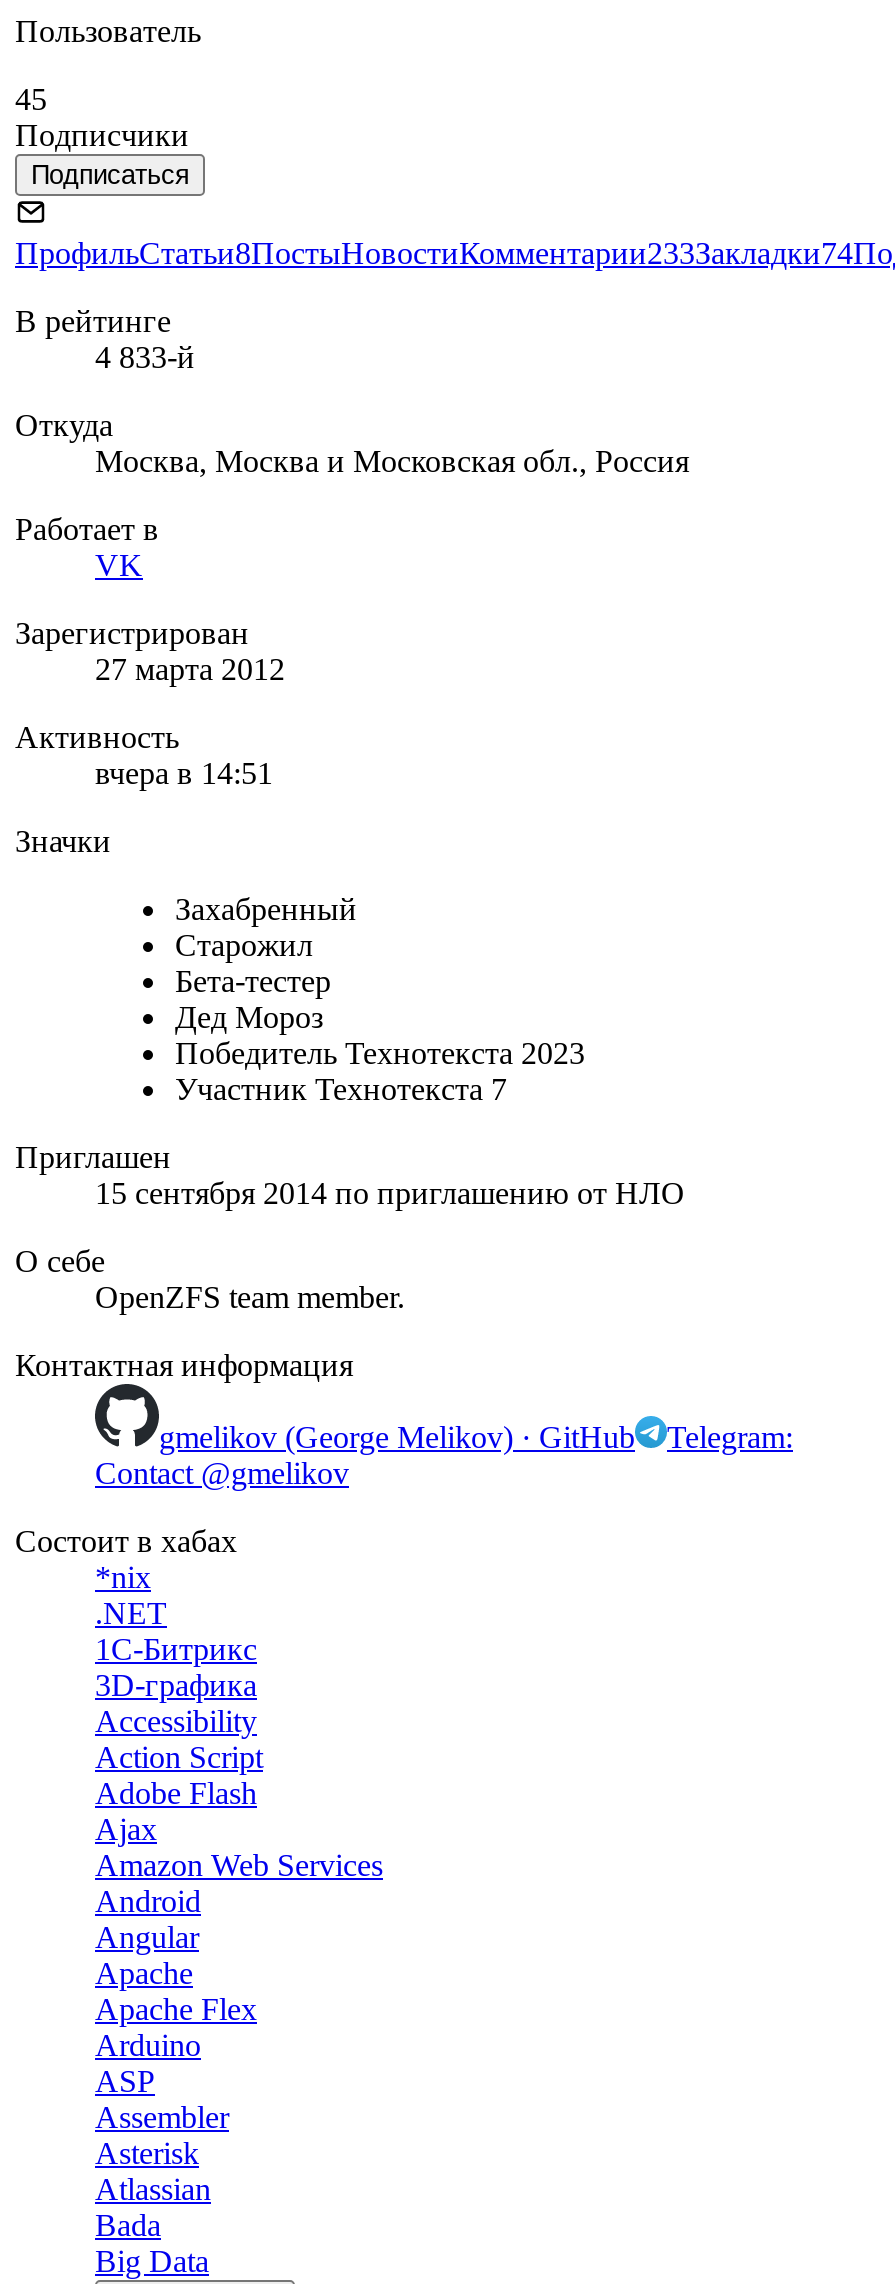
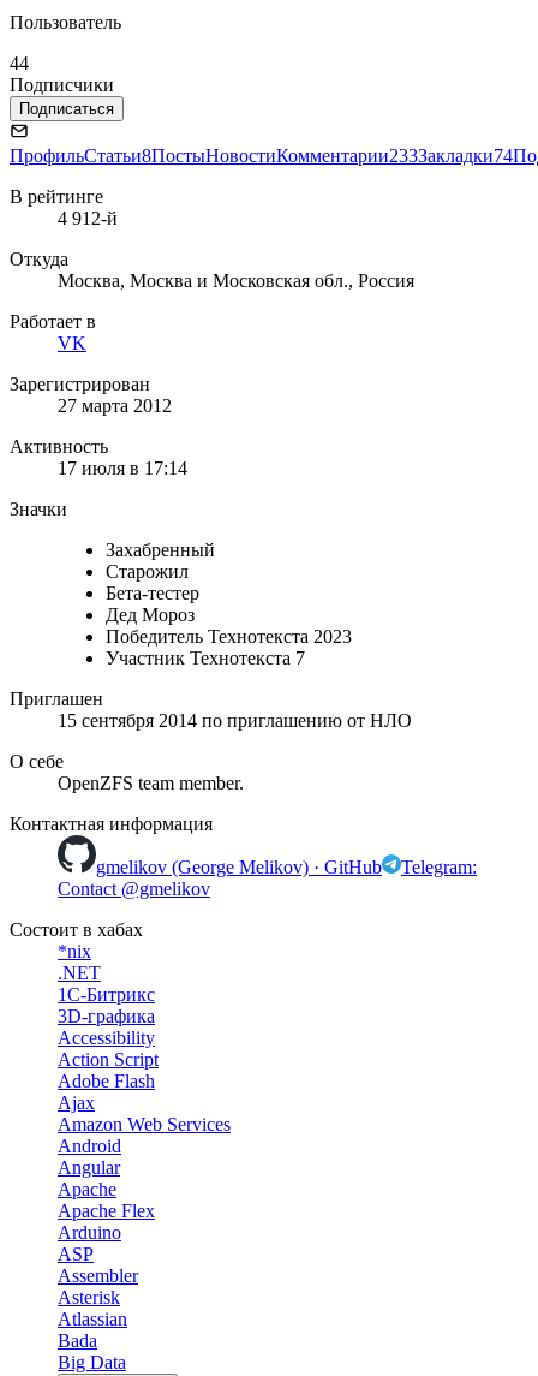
[15,82,47,116] 45 -> [10,53,29,73] 44
[95,340,195,374] 4 833-й -> [58,208,118,228] 4 912-й
[95,756,273,790] вчера в 14:51 -> [58,458,187,478] 17 июля в 17:14

